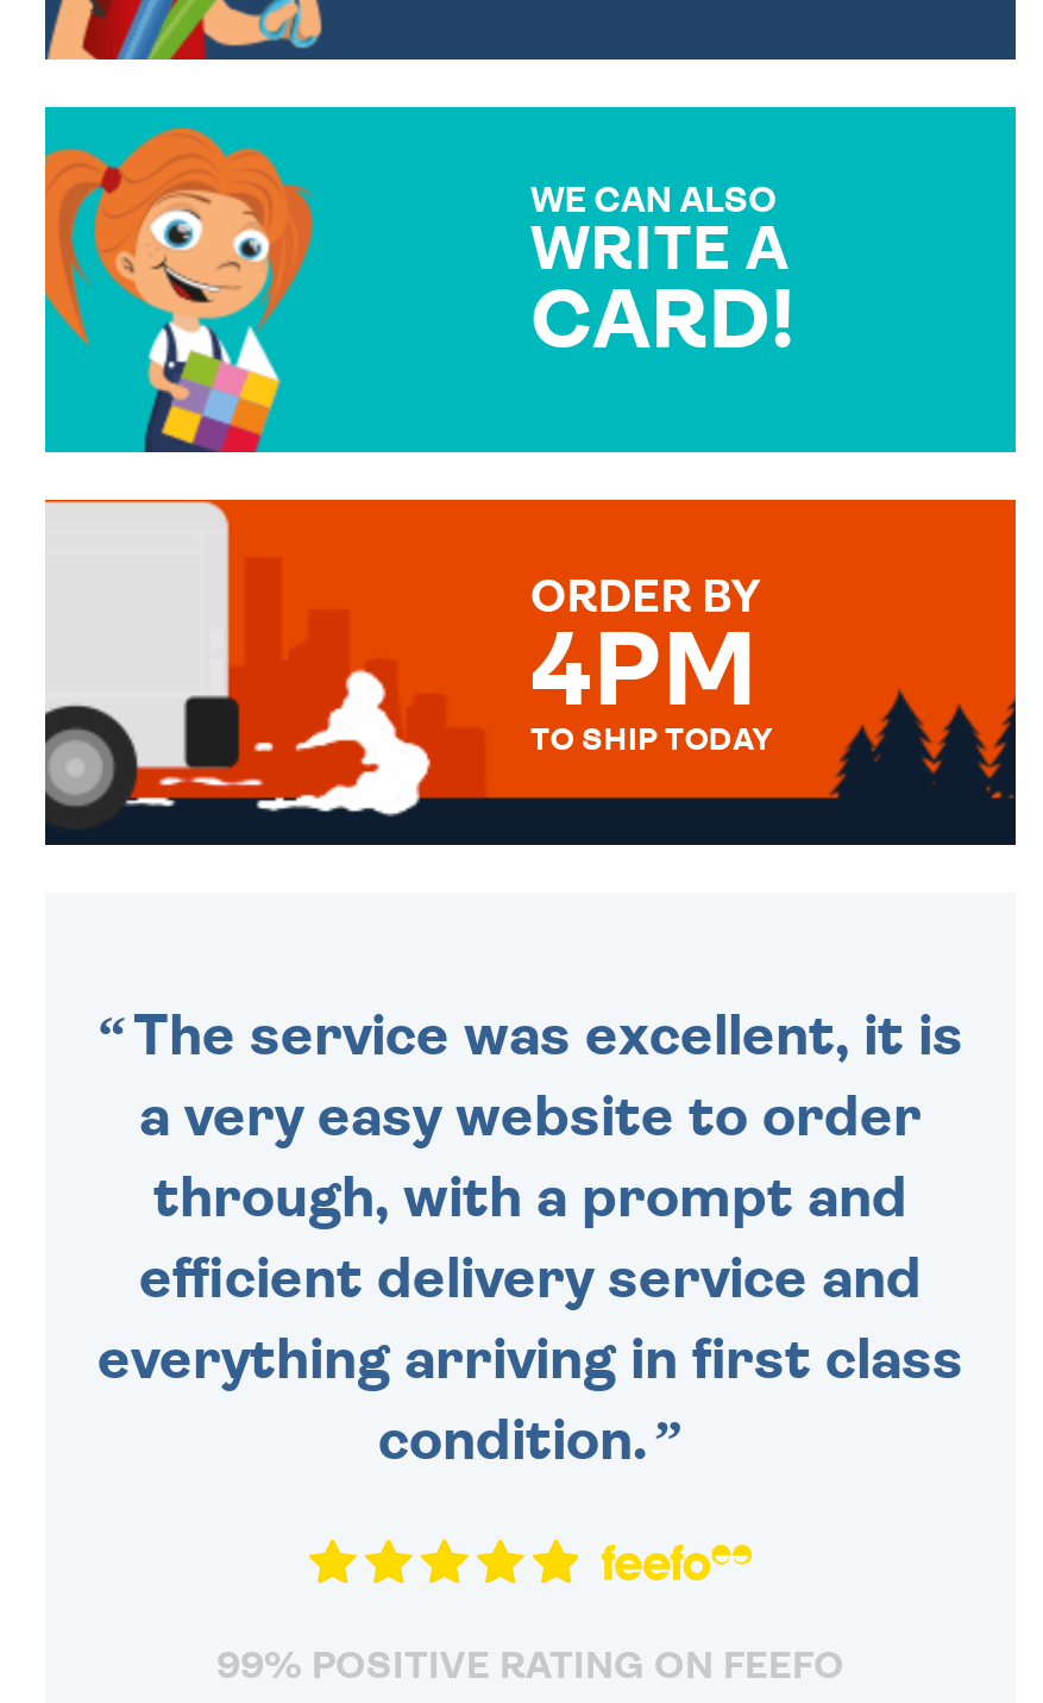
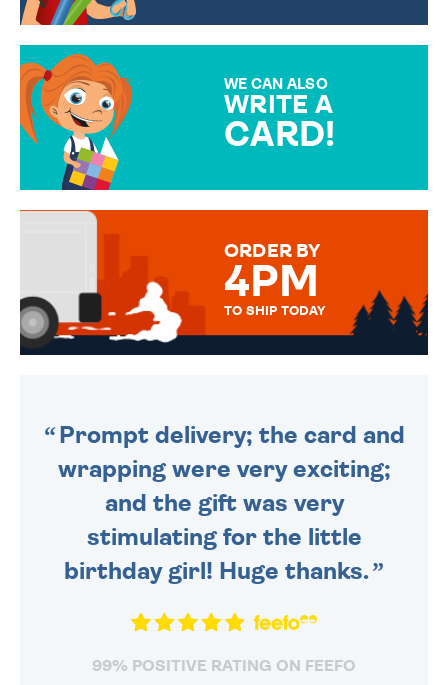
[98,1009,963,1471] The service was excellent, it is | a very easy website to order | through, with a prompt and | efficient delivery service and | everything arriving in first class | condition. -> [57,424,404,584] Prompt delivery; the card and | wrapping were very exciting; | and the gift was very | stimulating for the little | birthday girl! Huge thanks.

